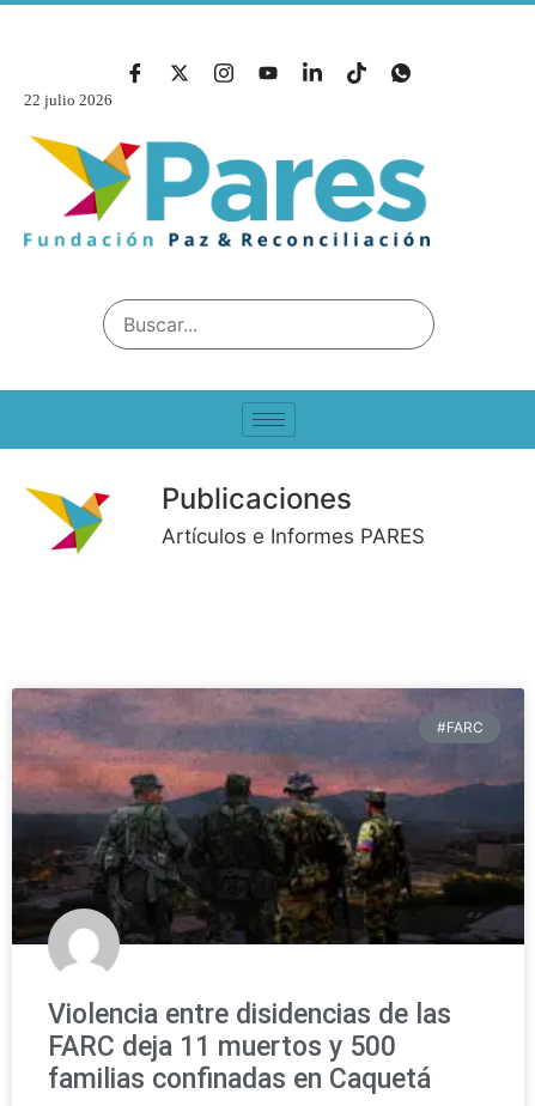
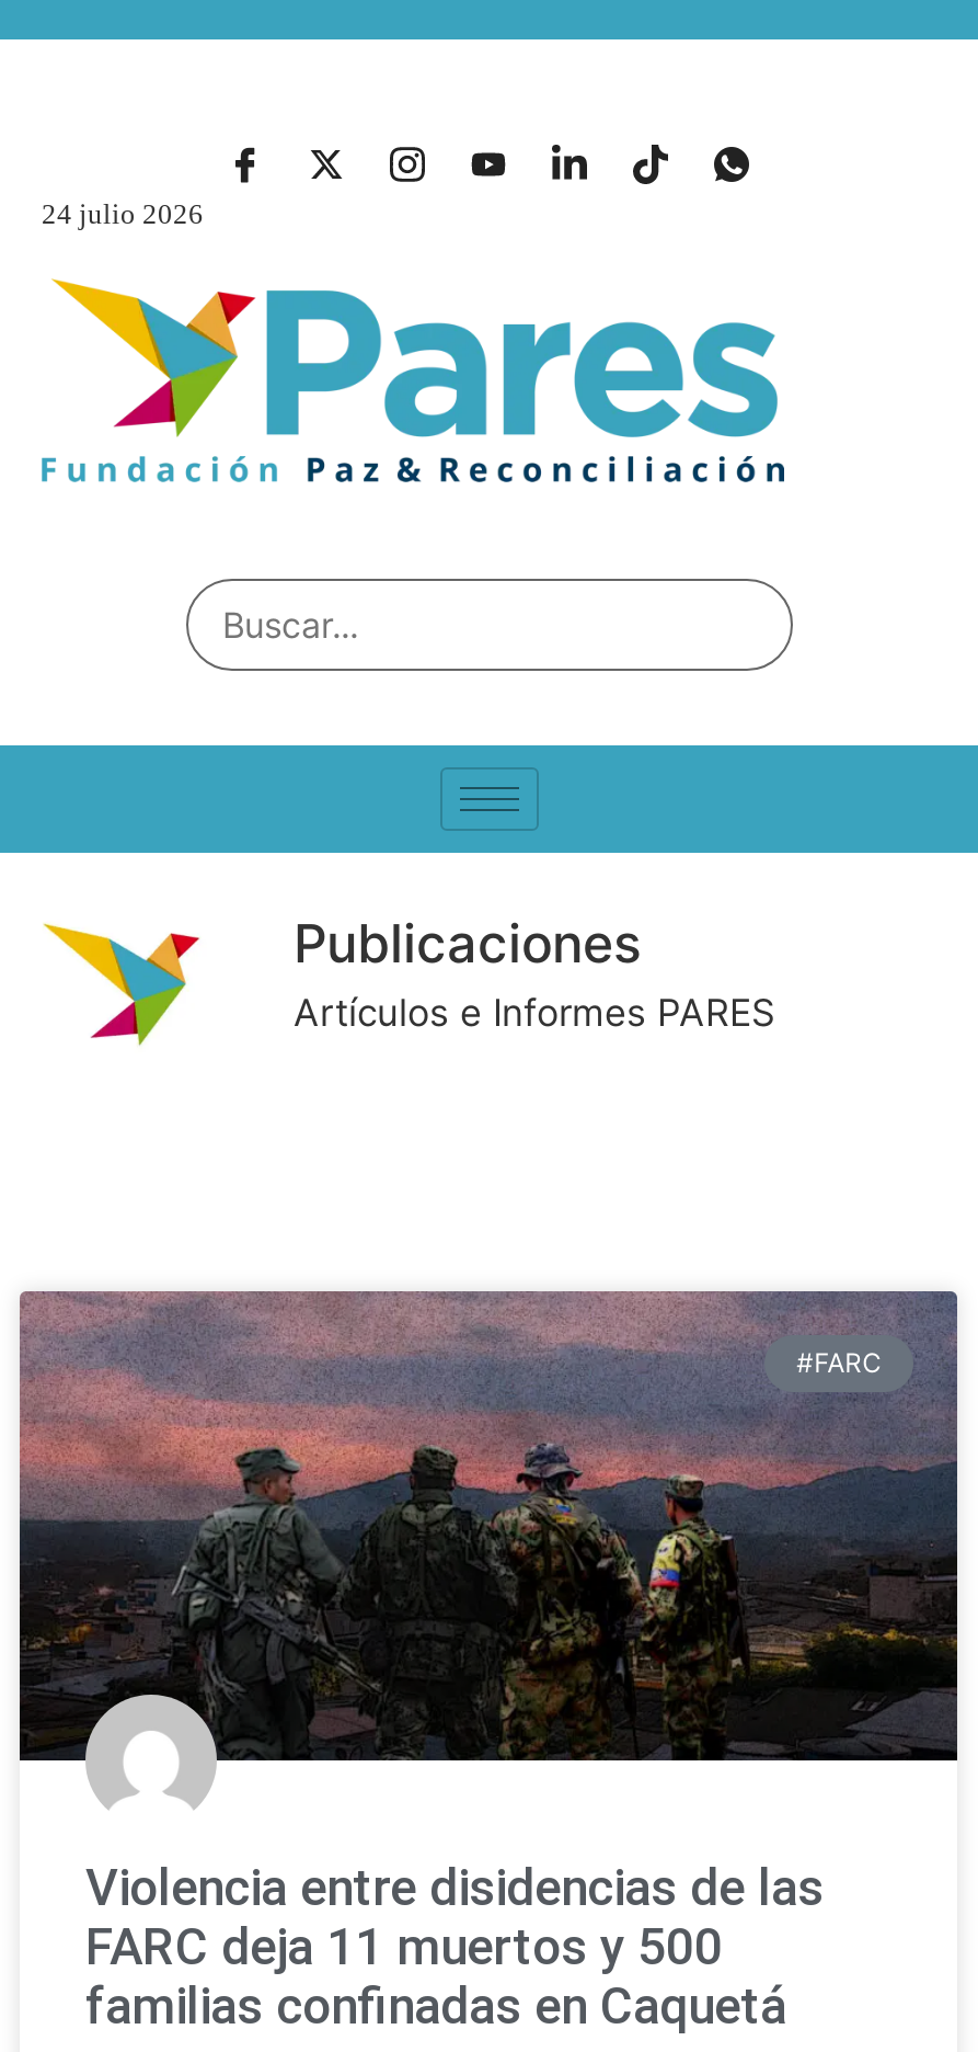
[24,91,113,109] 22 julio 2026 -> [42,197,204,230] 24 julio 2026

